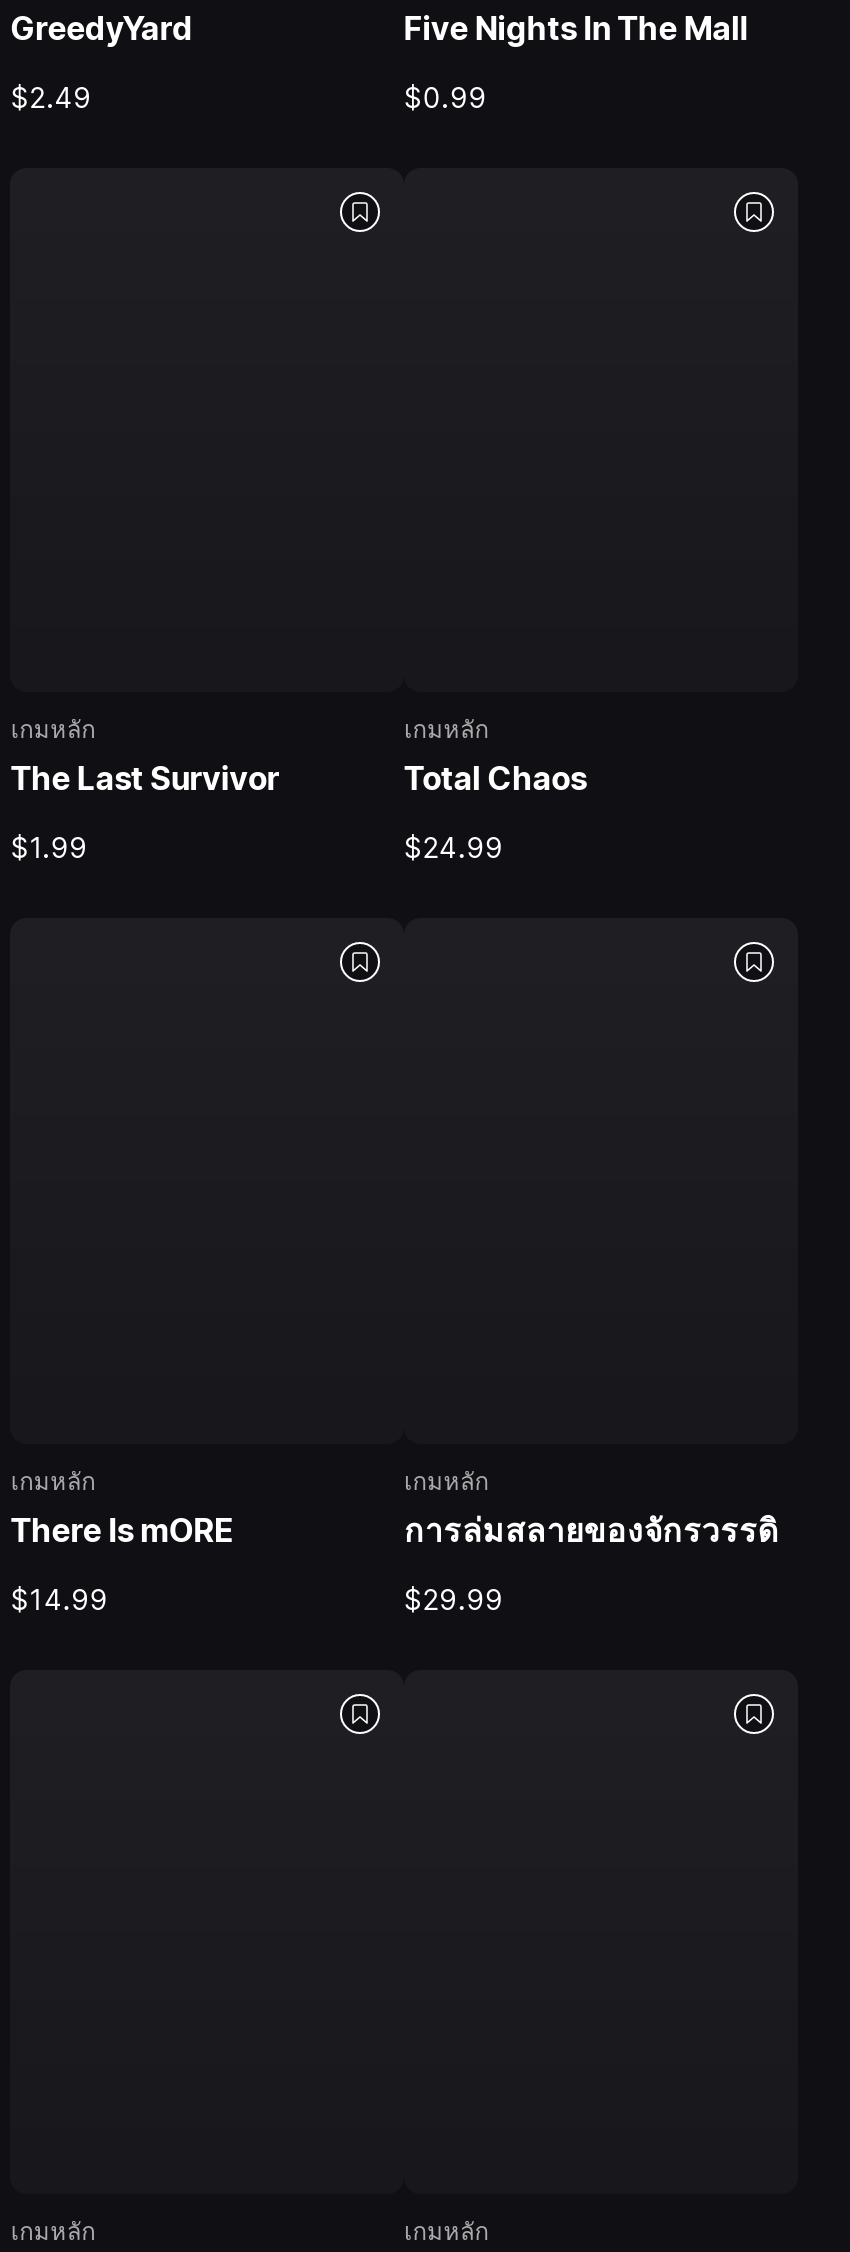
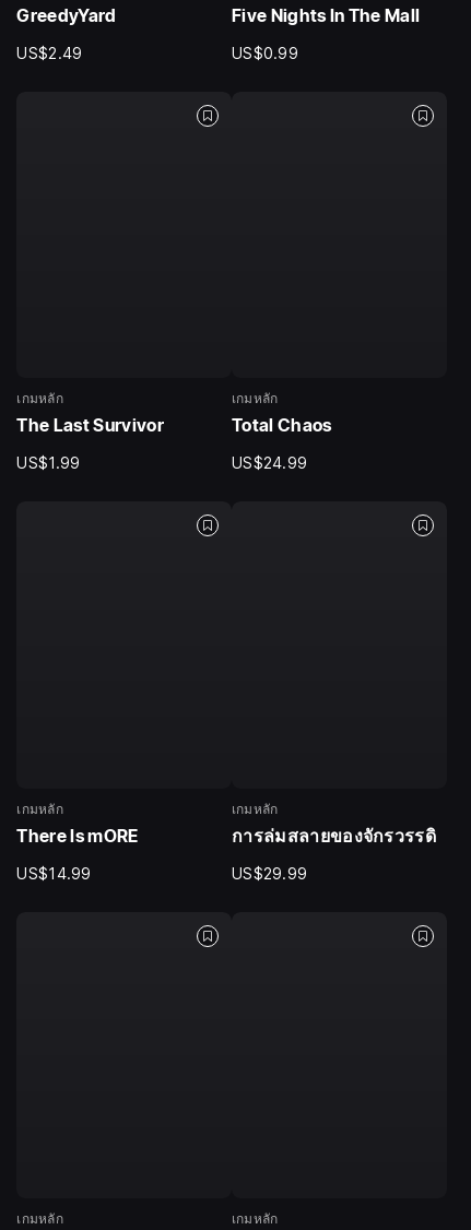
[11,81,92,115] $2.49 -> [17,44,82,63] US$2.49
[404,81,487,115] $0.99 -> [232,44,298,63] US$0.99
[11,831,88,865] $1.99 -> [17,454,80,472] US$1.99
[404,831,503,865] $24.99 -> [232,454,307,472] US$24.99
[11,1581,108,1615] $14.99 -> [17,864,91,882] US$14.99
[404,1581,503,1615] $29.99 -> [232,864,307,882] US$29.99

